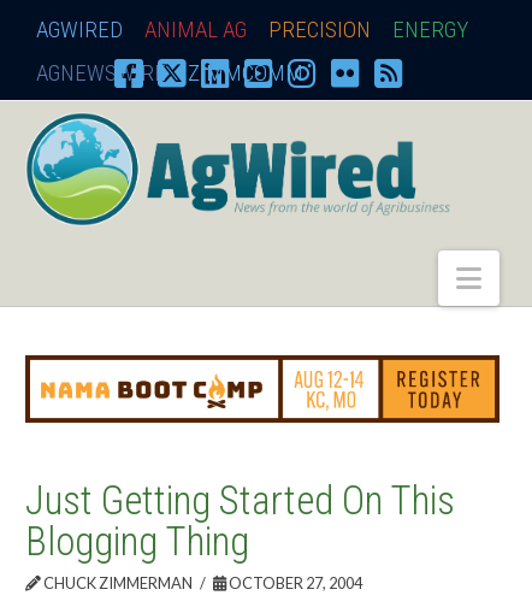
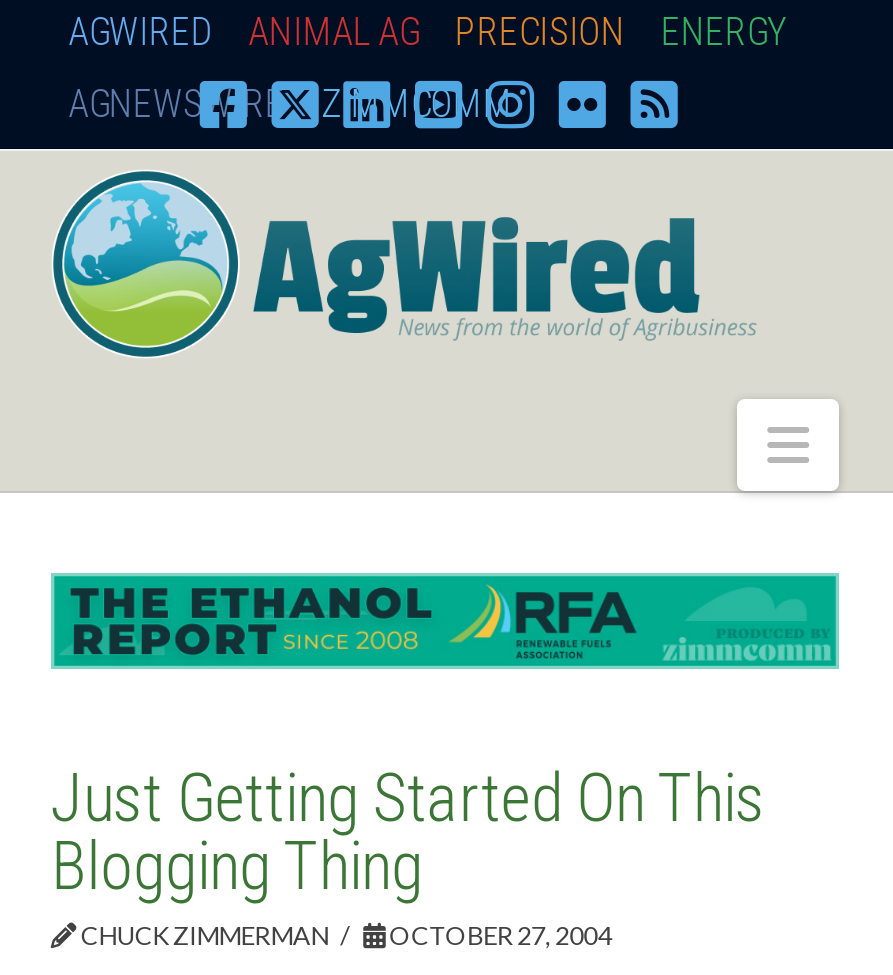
[24,354,501,424] [image] -> [49,571,841,671] [image]

